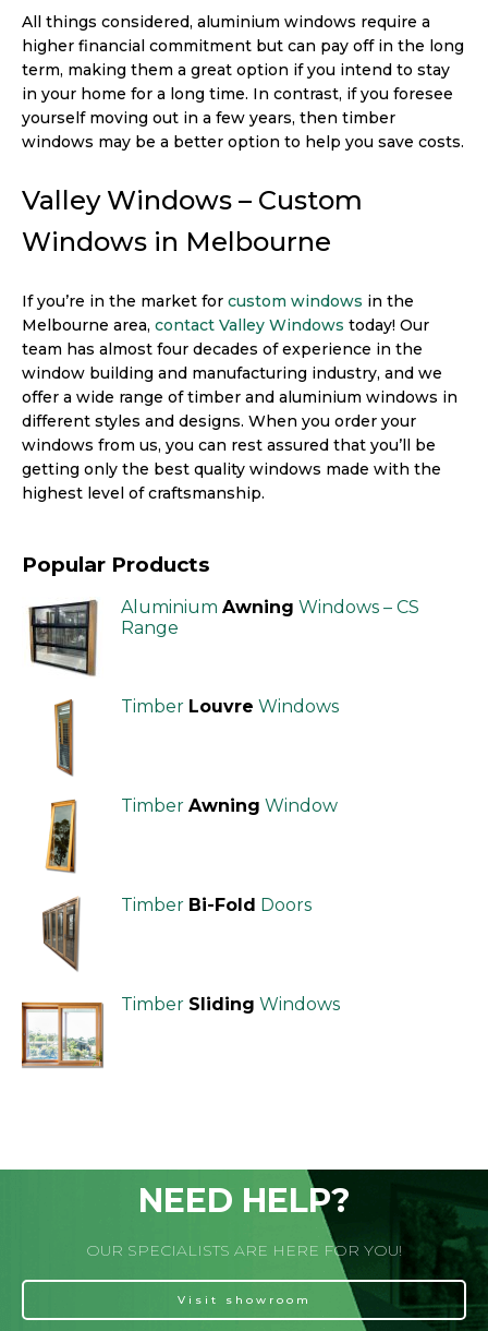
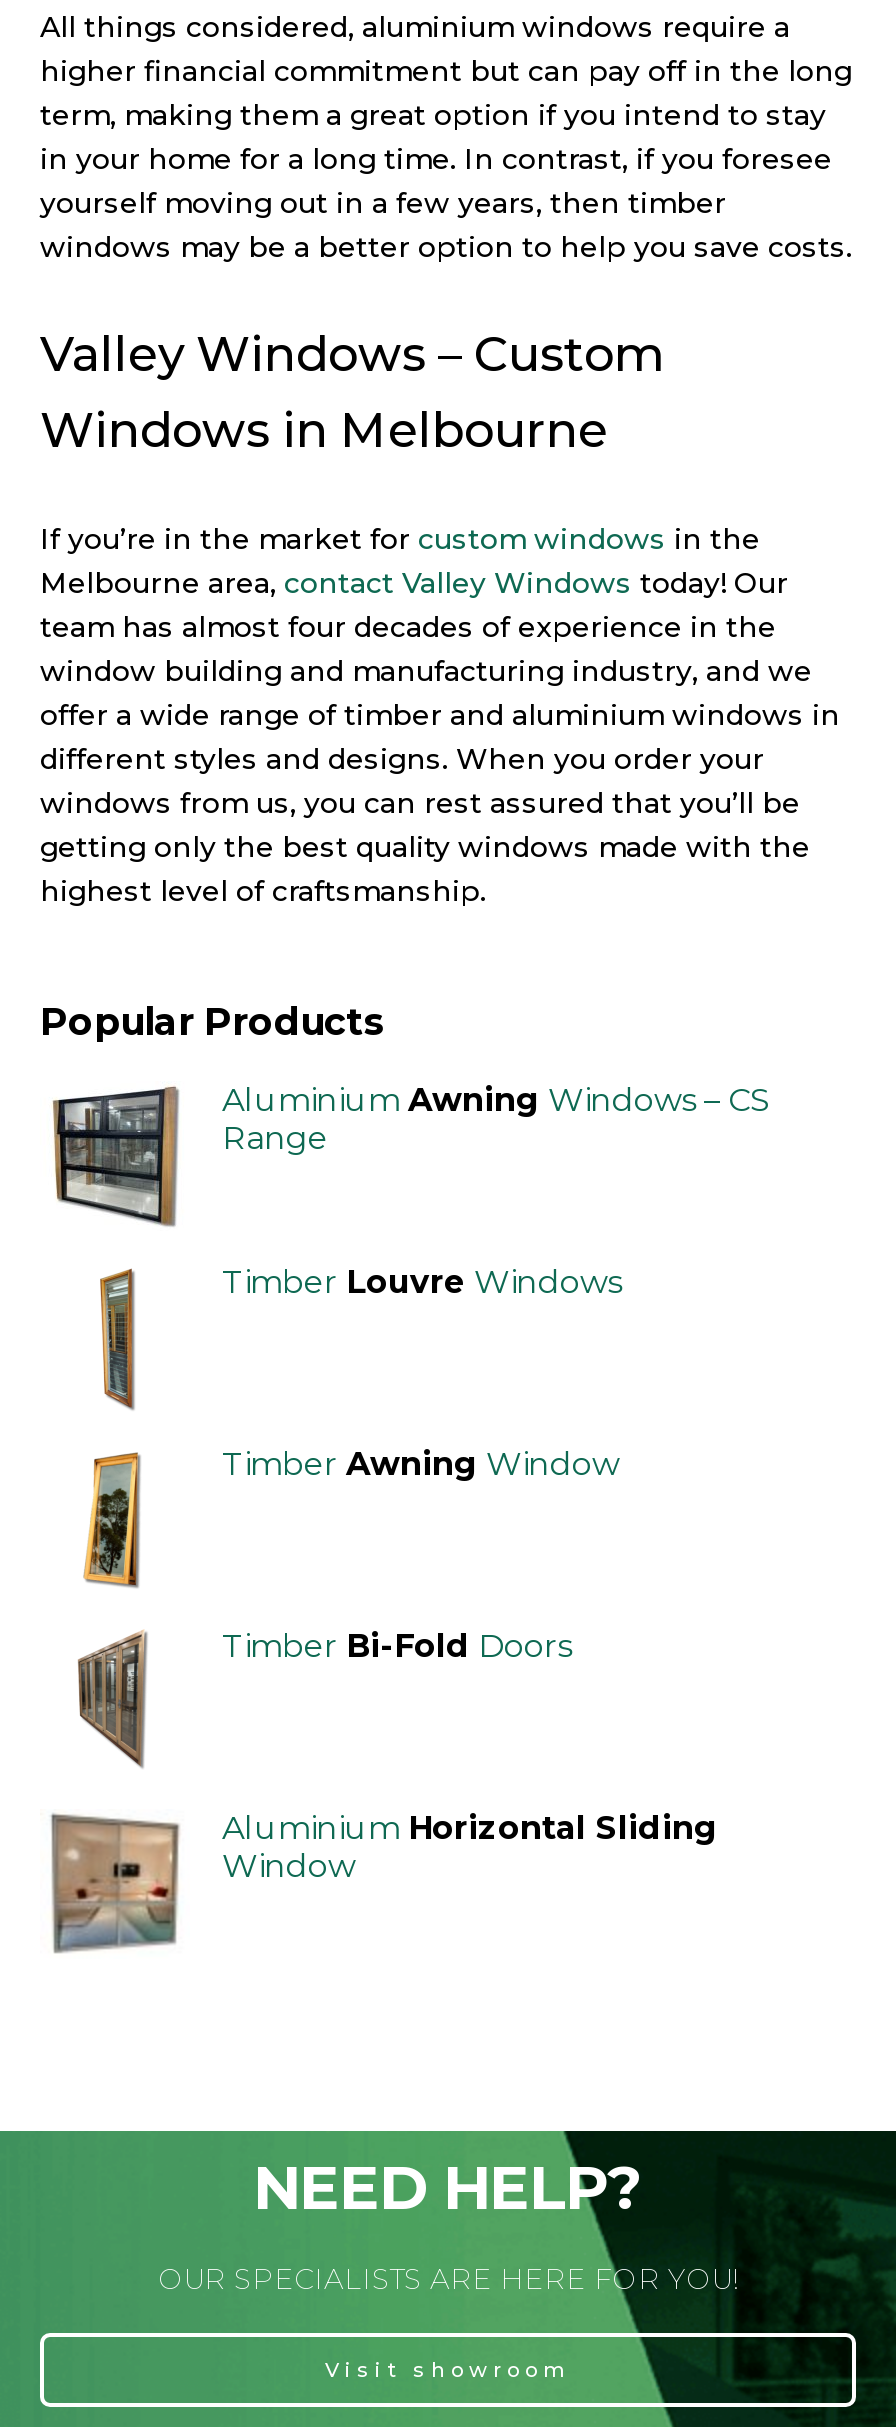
[21,994,340,1072] [image] | Timber Sliding Windows -> [40,1809,718,1955] [image] | Aluminium Horizontal Sliding | Window

